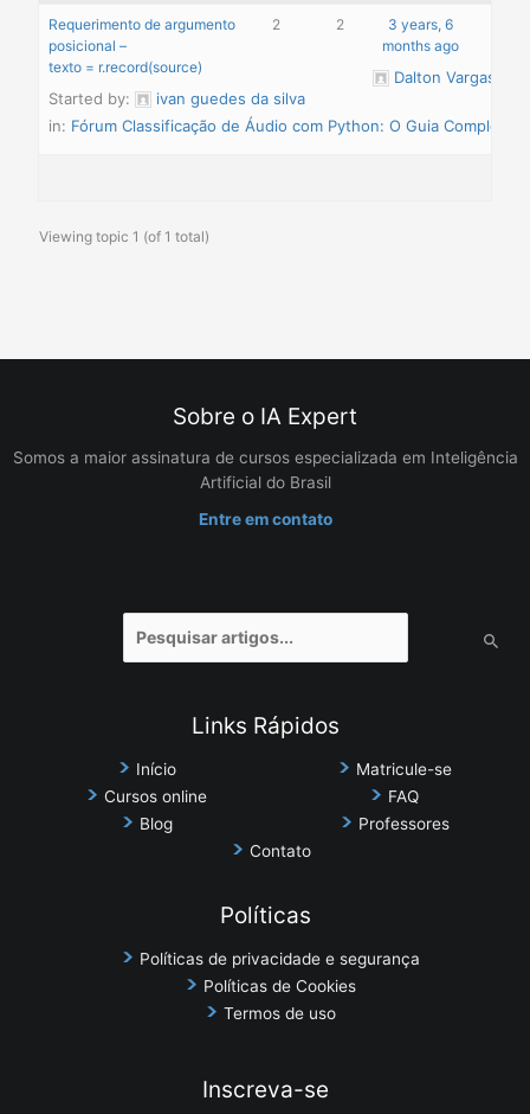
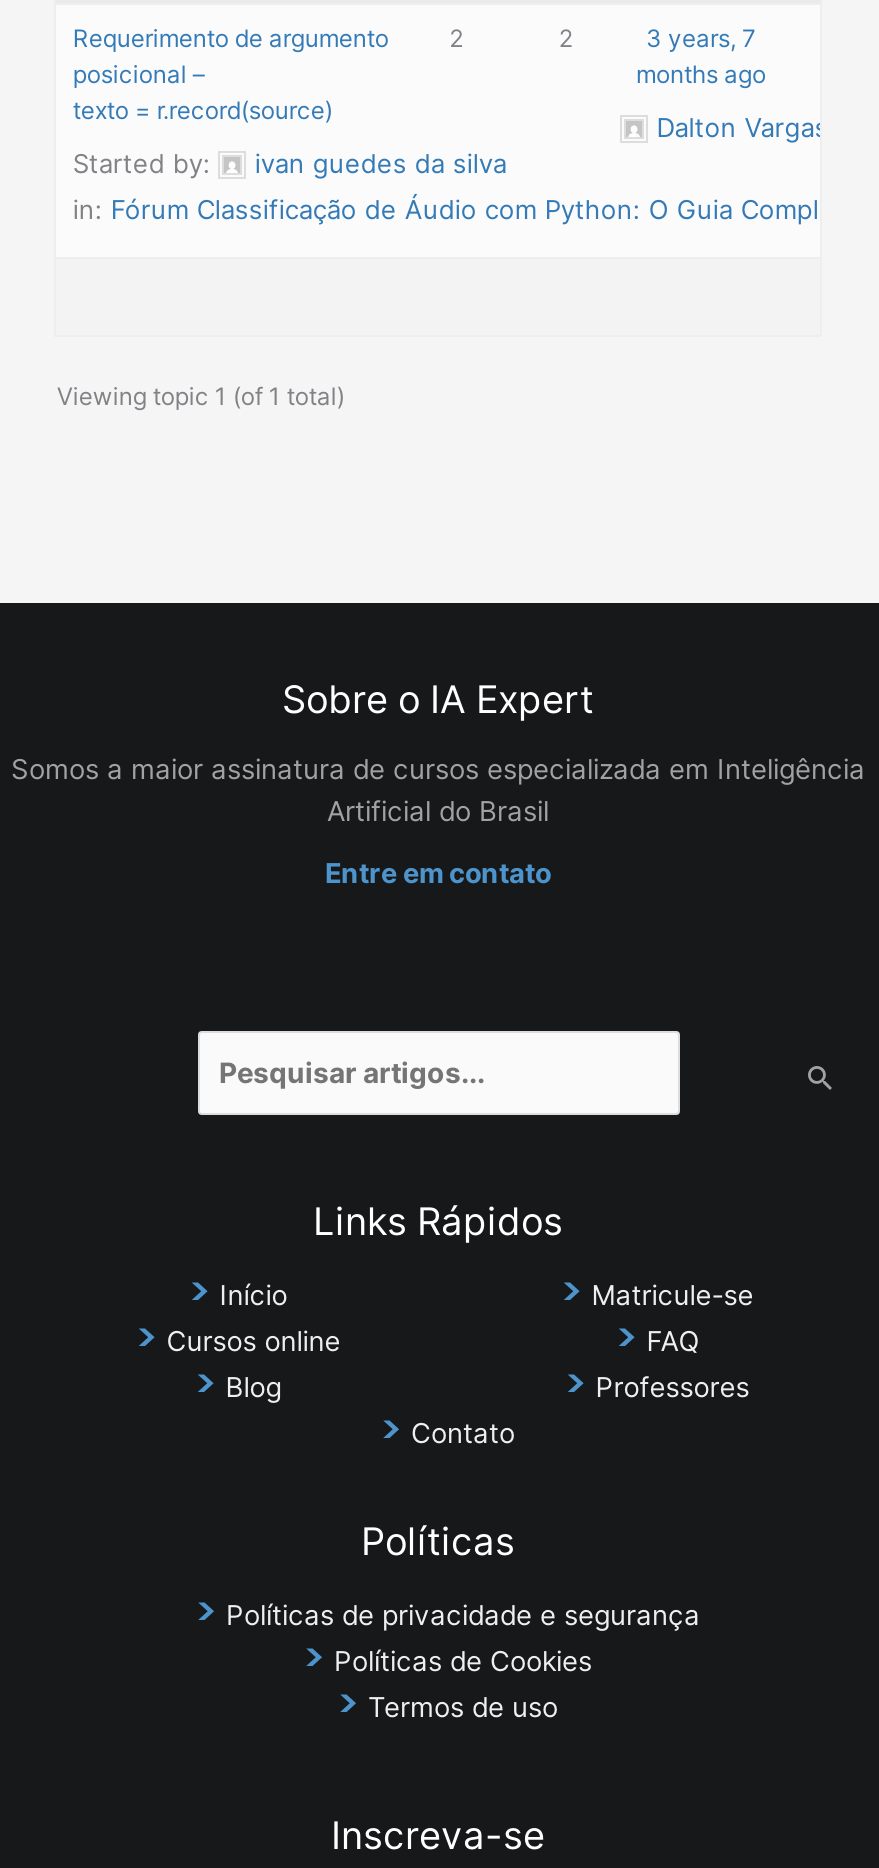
[388,15,453,33] 3 years, 6 -> [646,23,756,53] 3 years, 7

